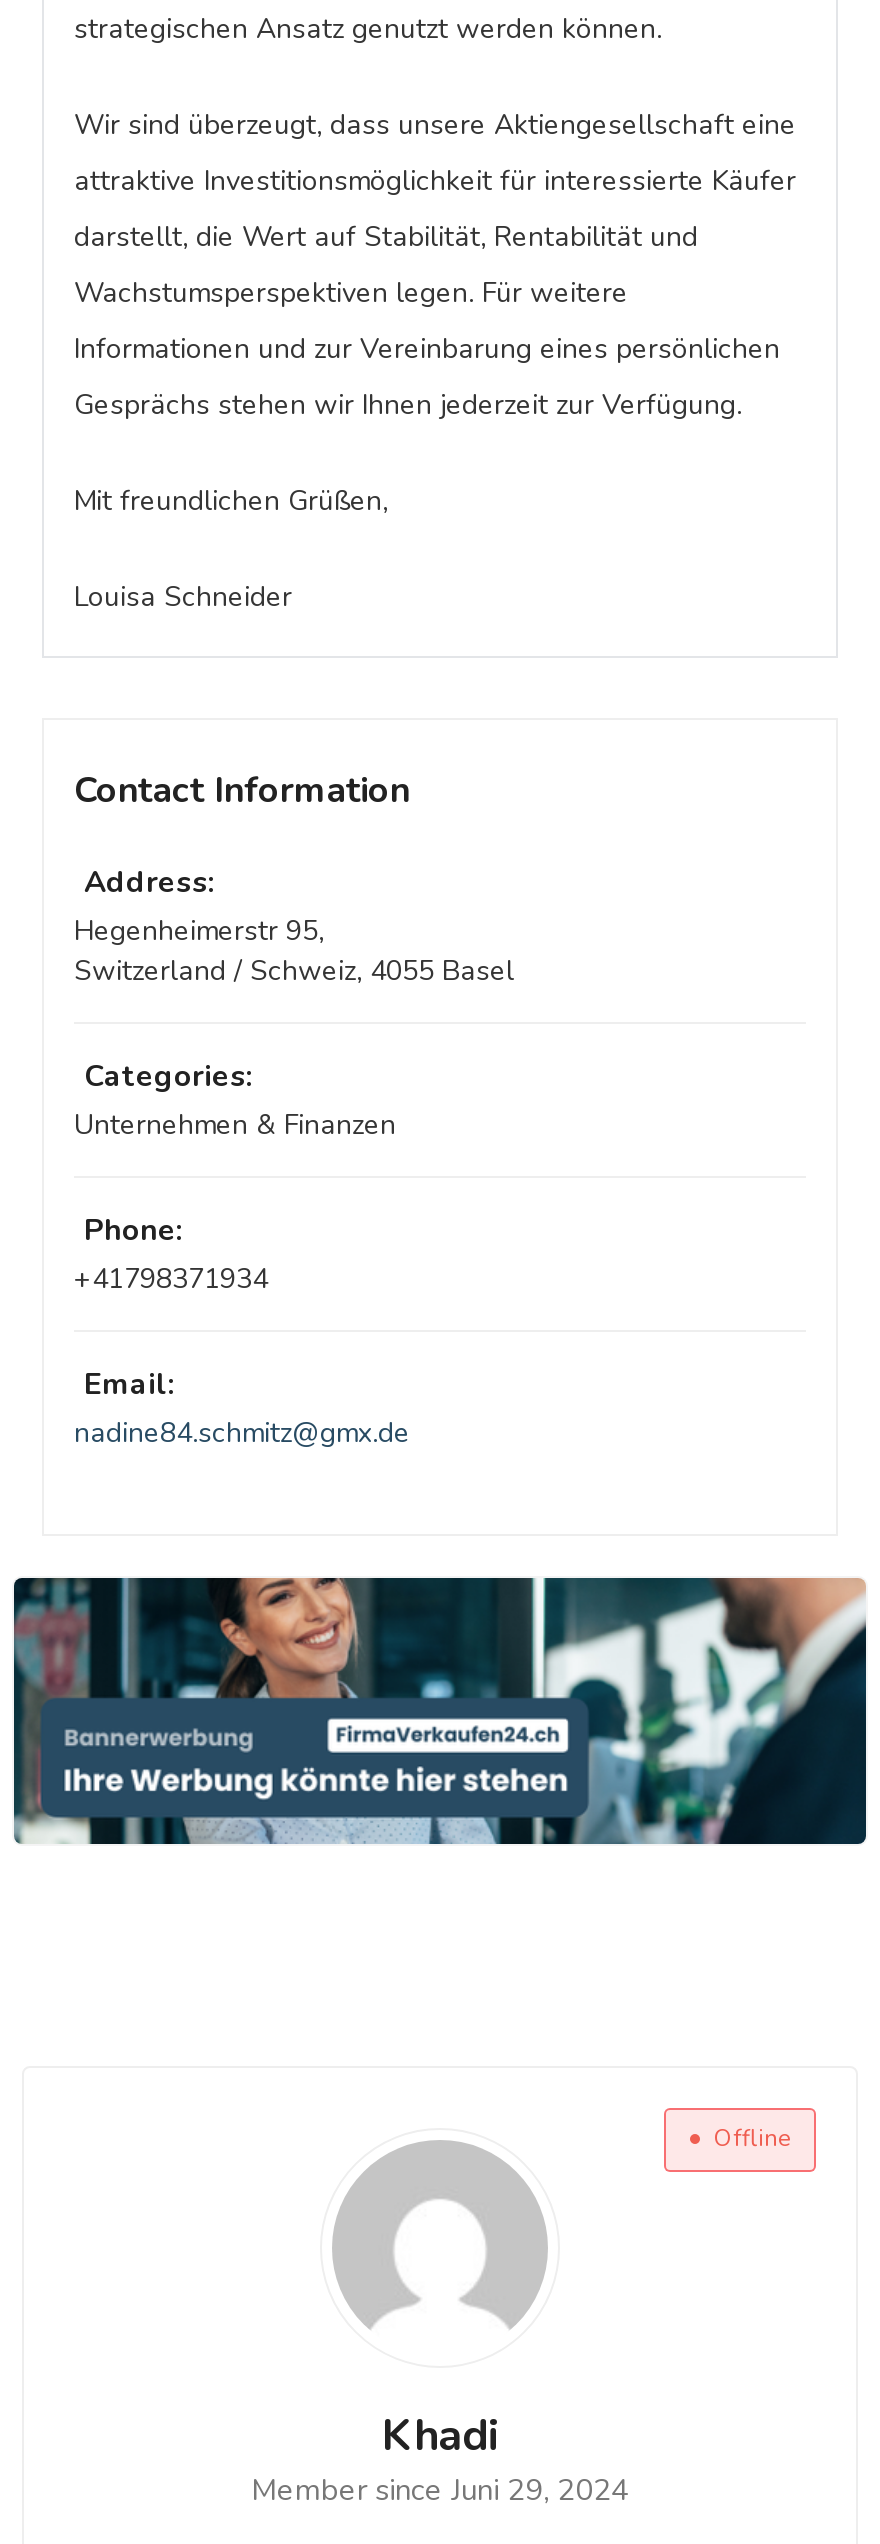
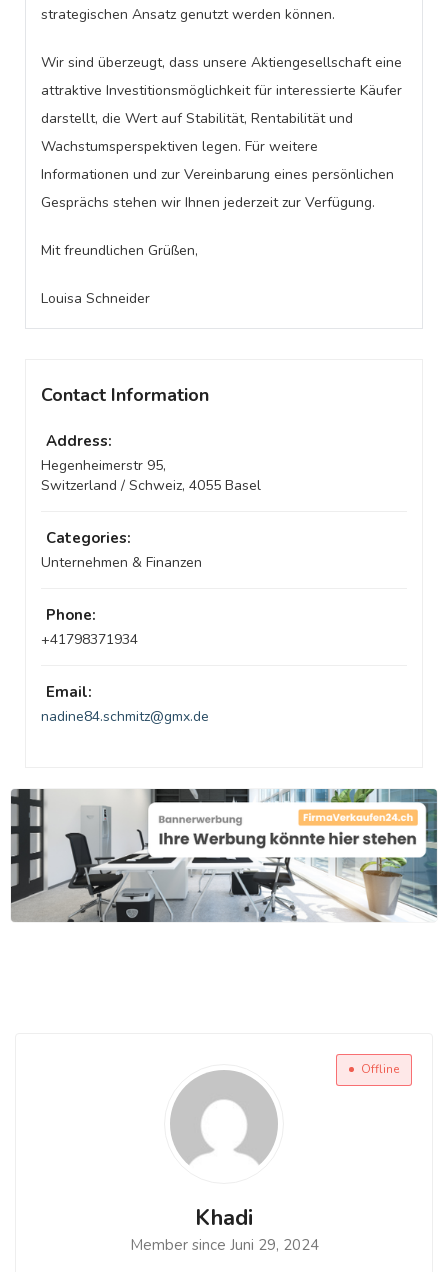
[14,1576,868,1846] [image] -> [10,788,438,923] [image]

